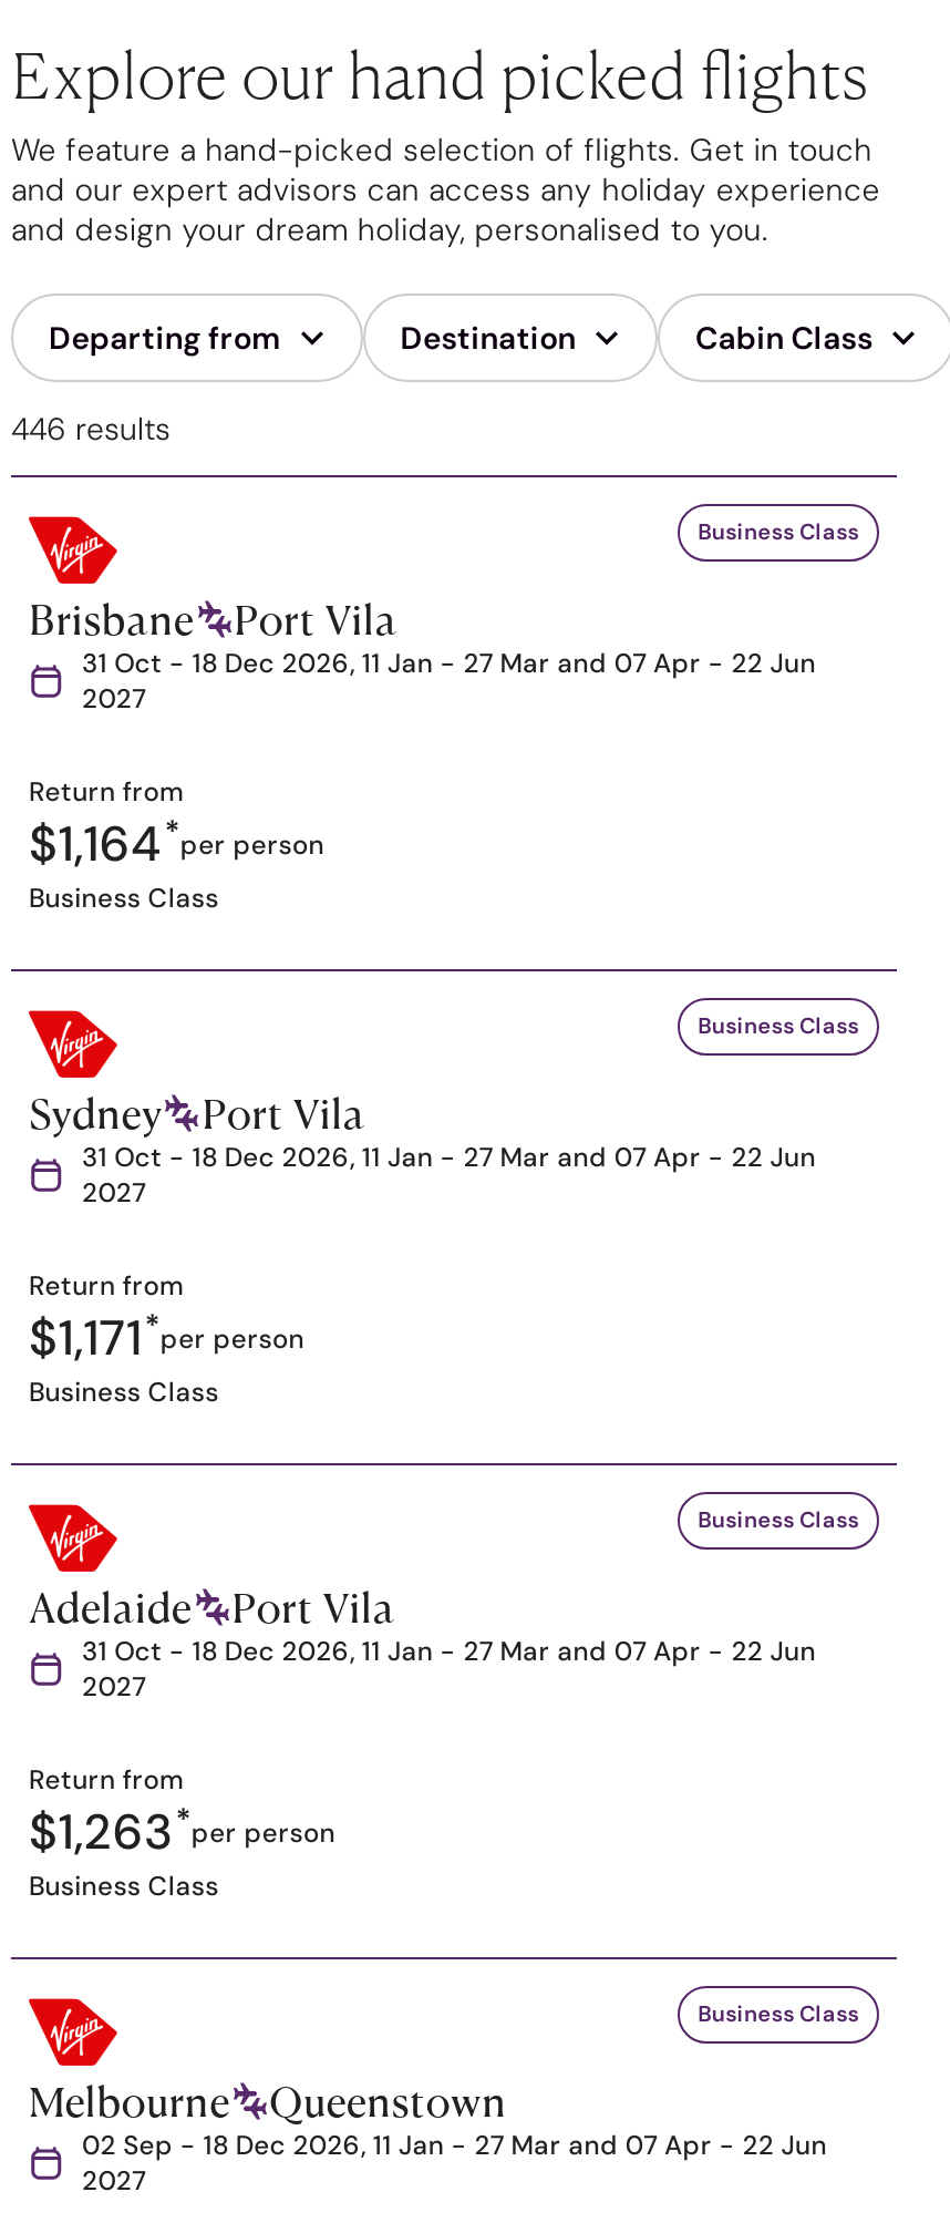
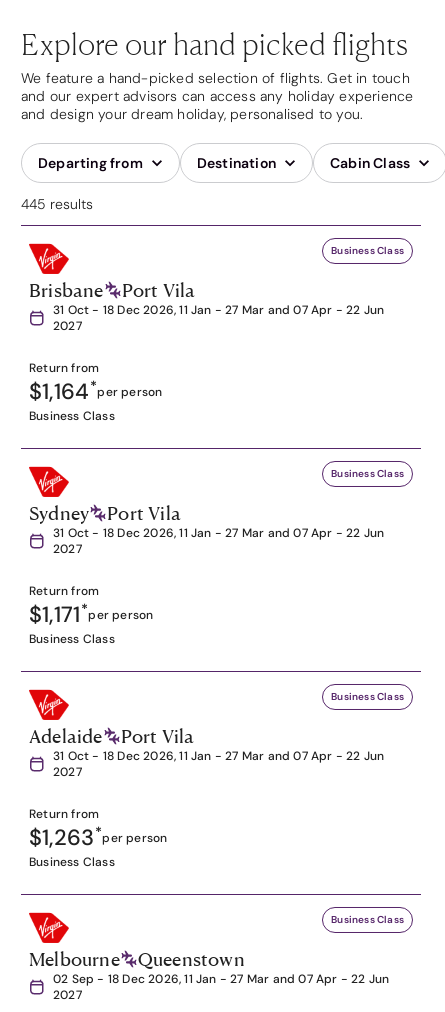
[11,409,171,449] 446 results -> [21,195,93,213] 445 results

